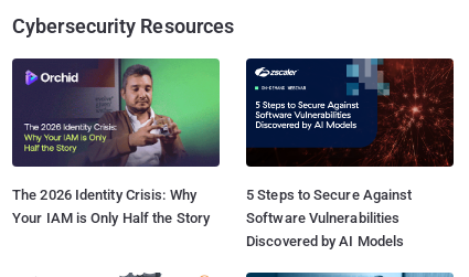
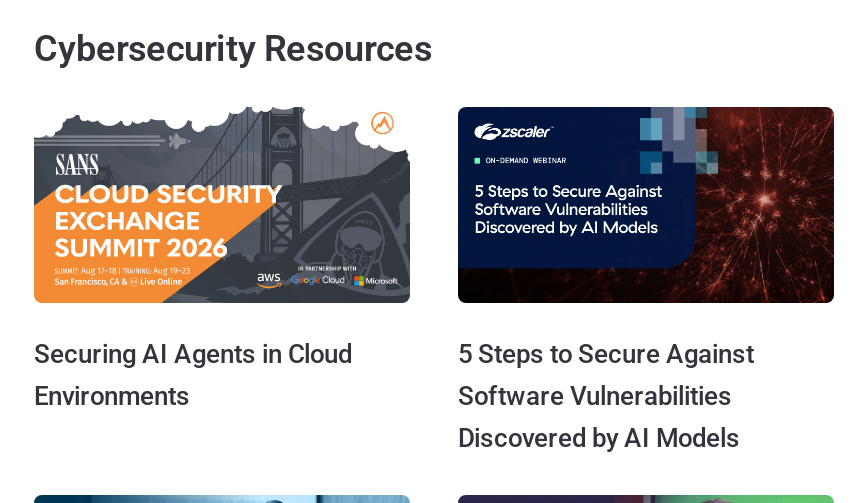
[11,57,221,226] [image] | The 2026 Identity Crisis: Why | Your IAM is Only Half the Story -> [32,107,412,410] [image] | Securing AI Agents in Cloud | Environments

